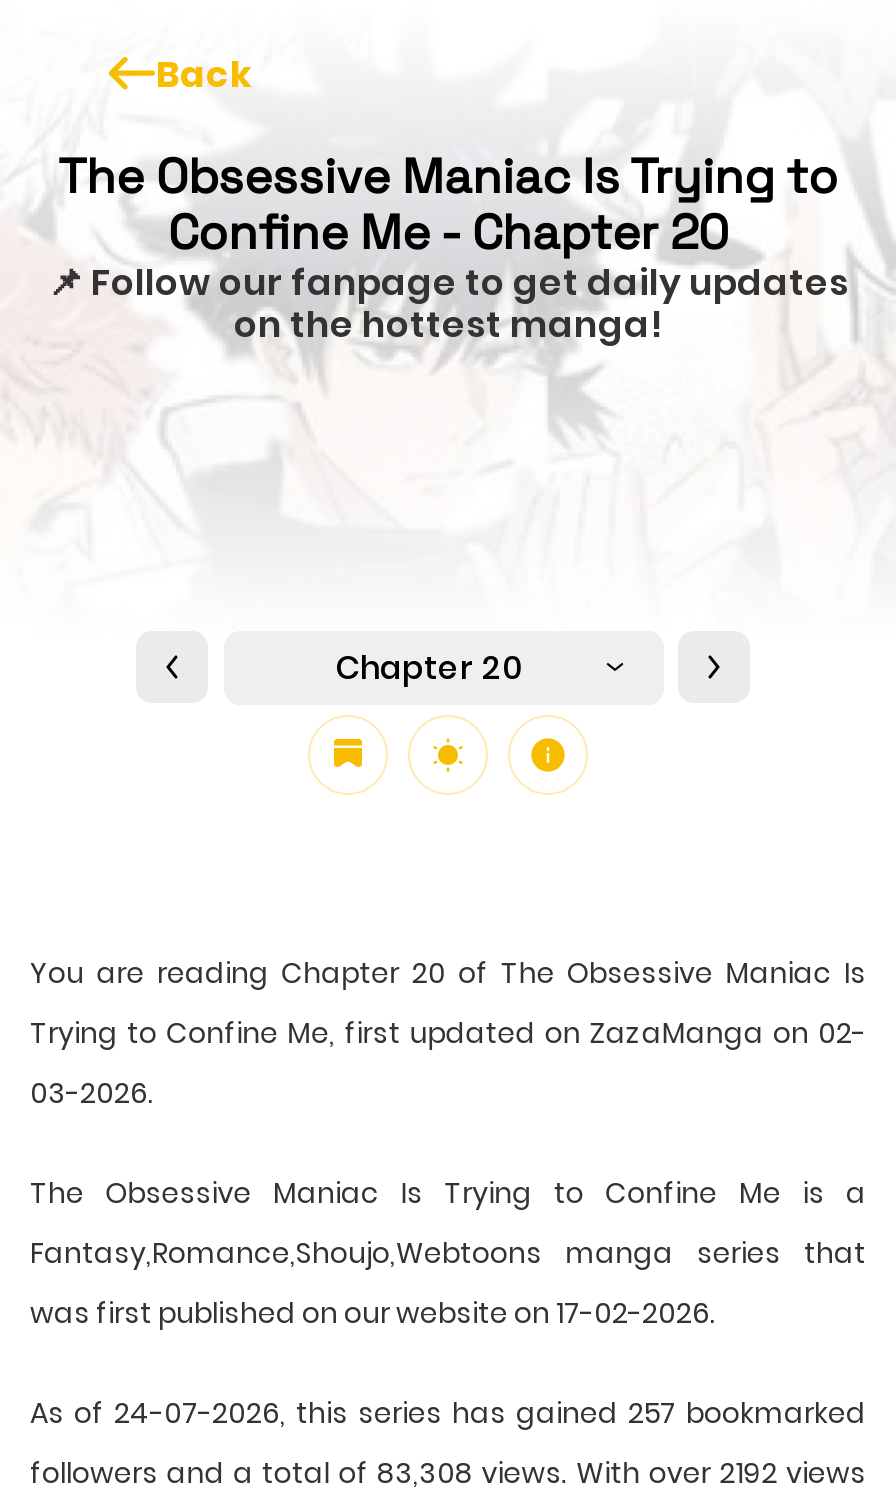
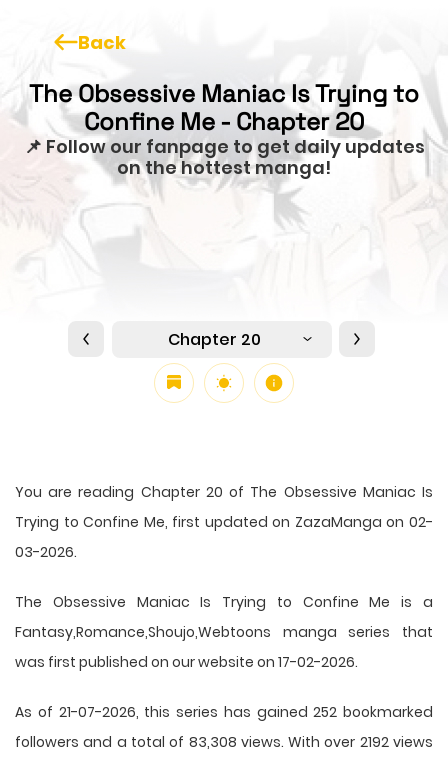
[30,1393,866,1433] As of 24-07-2026, this series has gained 257 bookmarked -> [15,702,433,722] As of 21-07-2026, this series has gained 252 bookmarked

